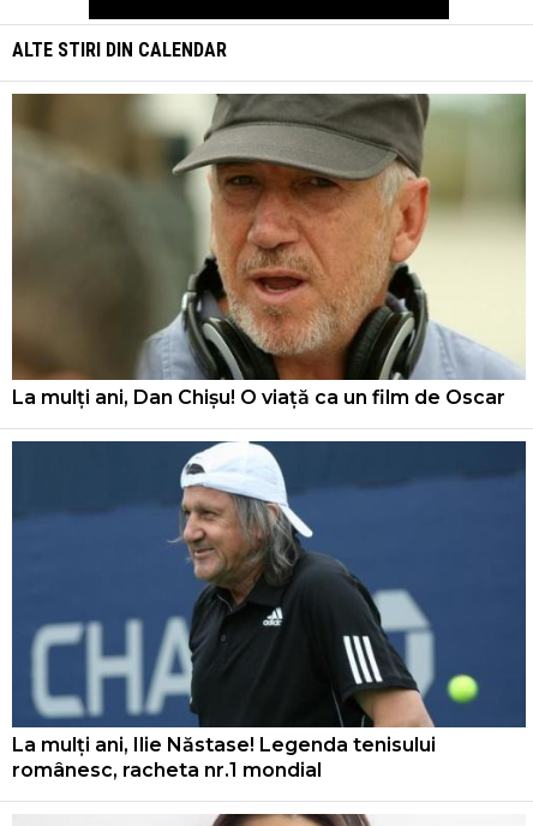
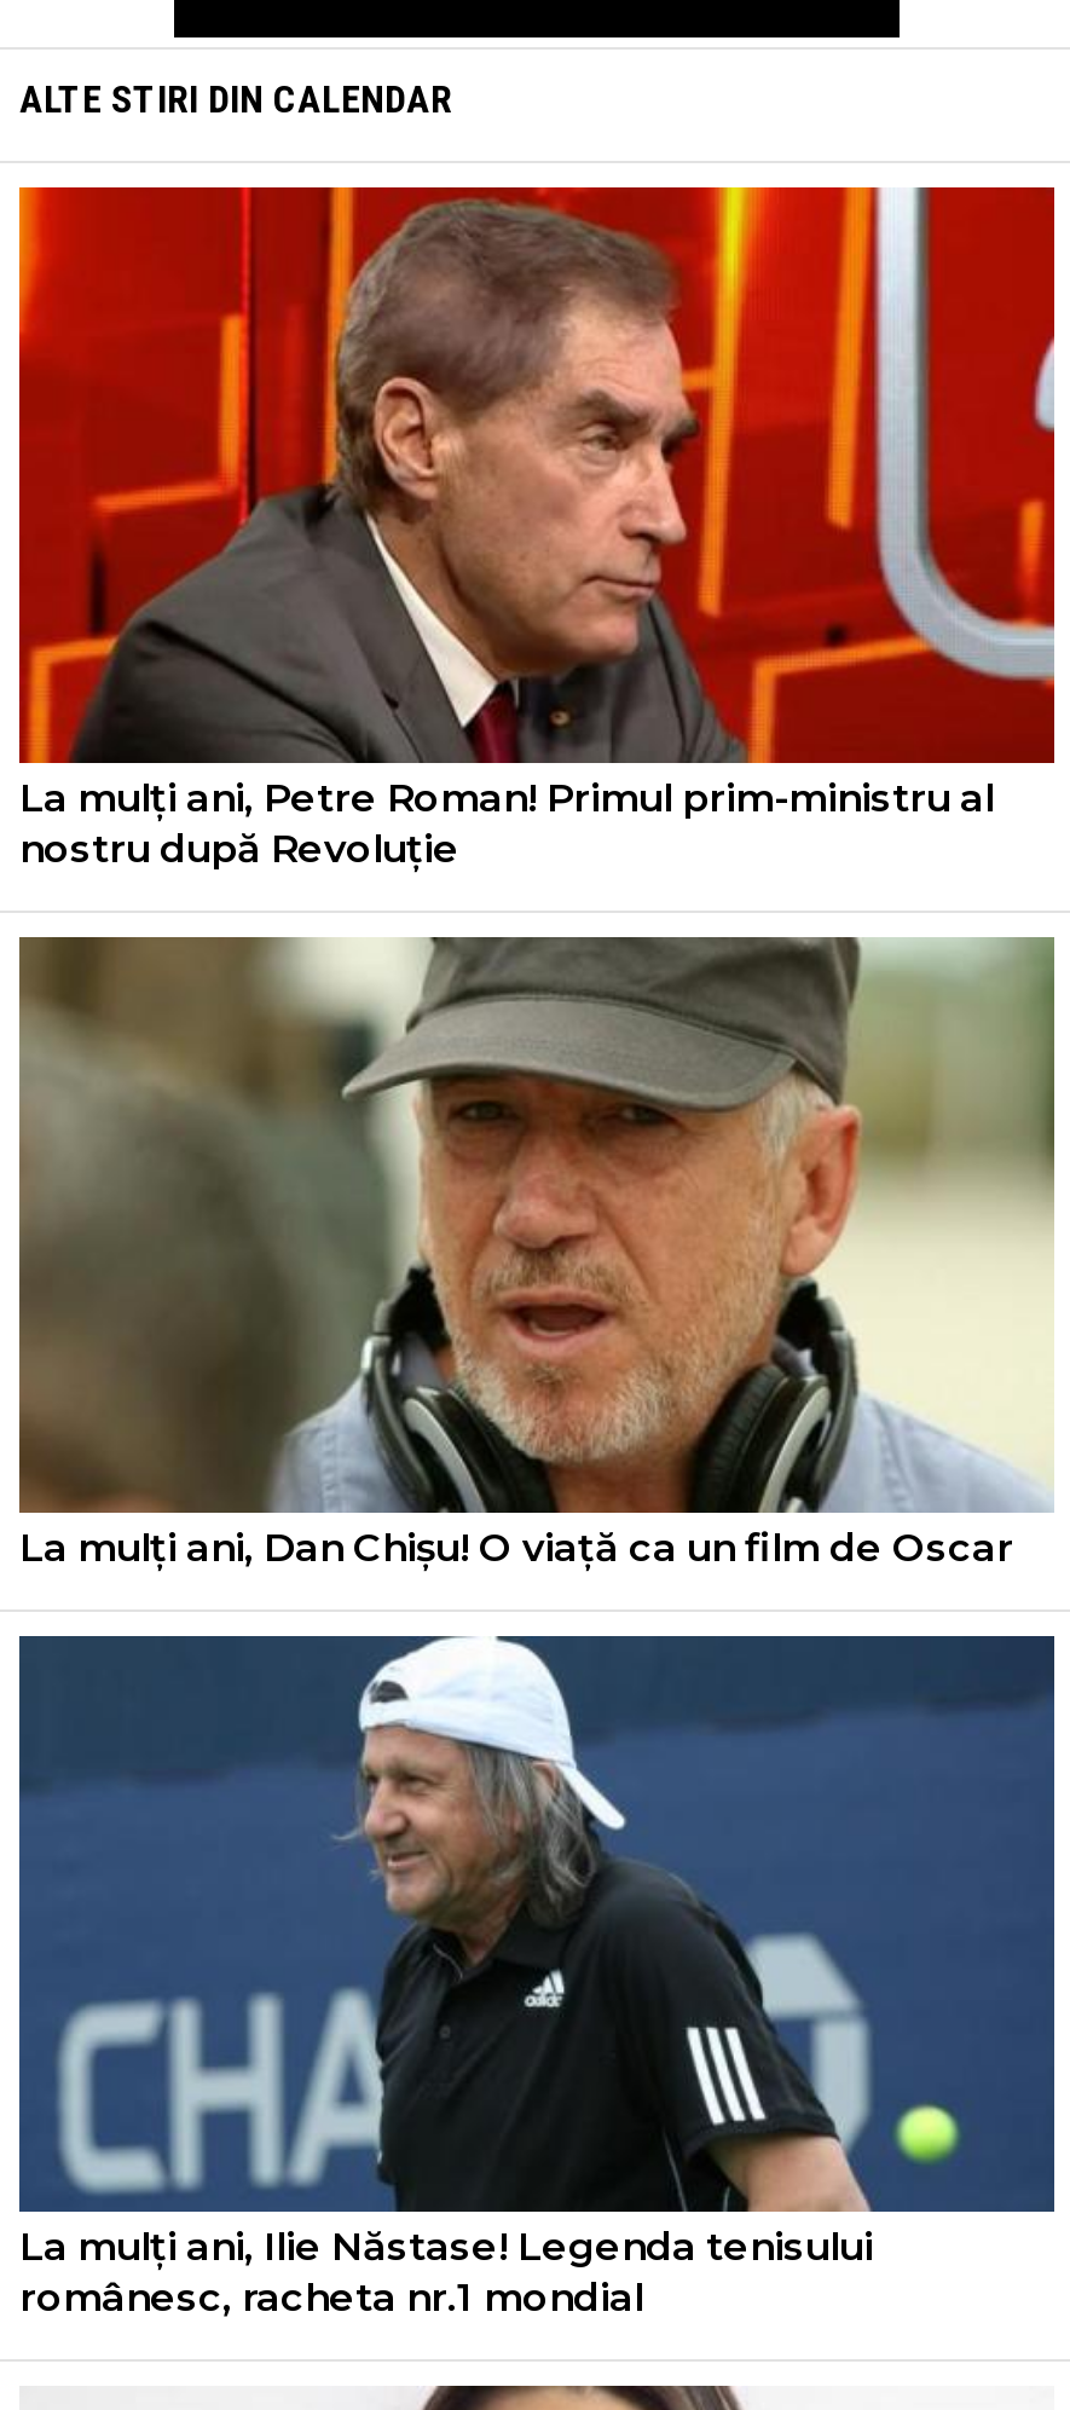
none -> [17,185,1057,871] [image] | La mulți ani, Petre Roman! Primul prim-ministru al | nostru după Revoluție

